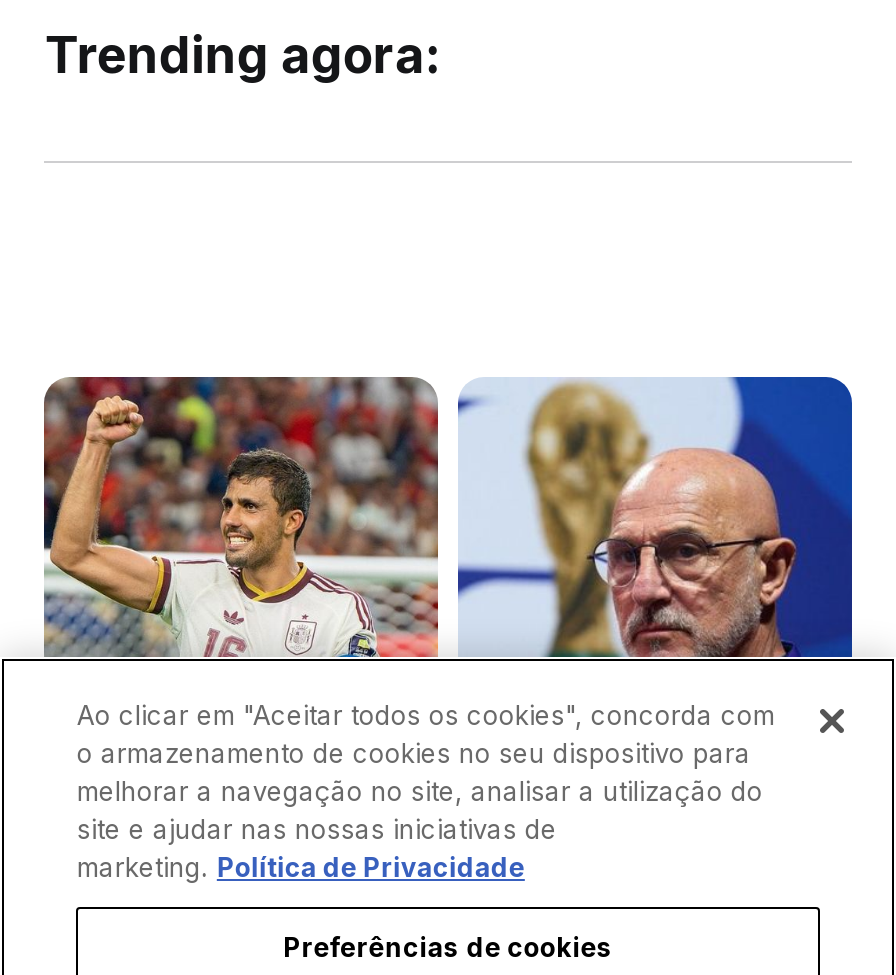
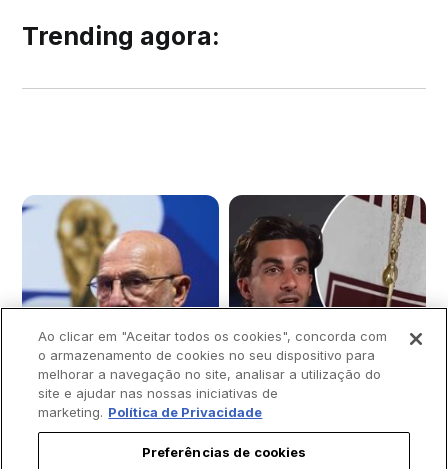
[42,374,440,658] [image] -> [21,194,220,308] [image]
[456,374,854,658] [image] -> [228,194,427,308] [image]

